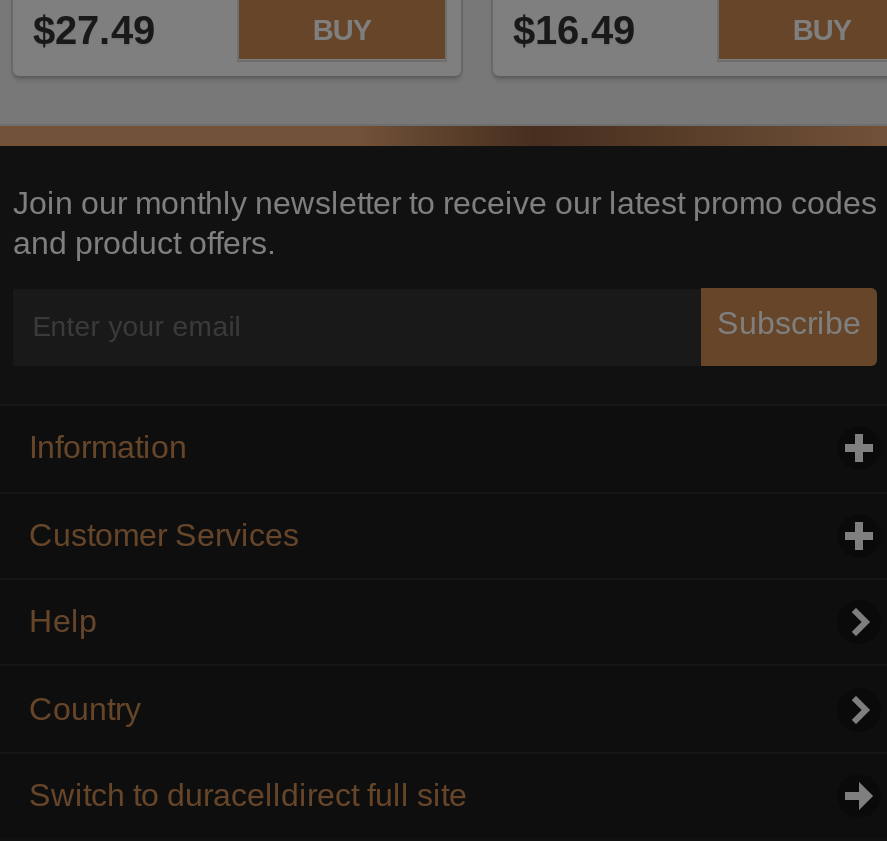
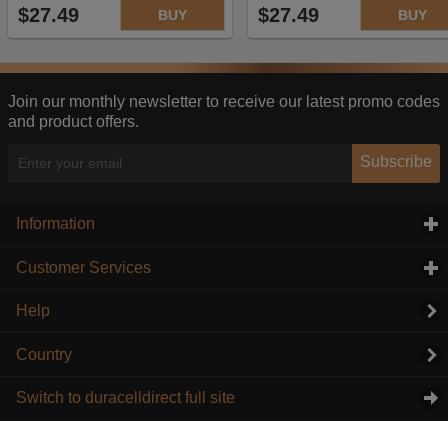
[513,8,635,52] $16.49 -> [258,4,319,26] $27.49

